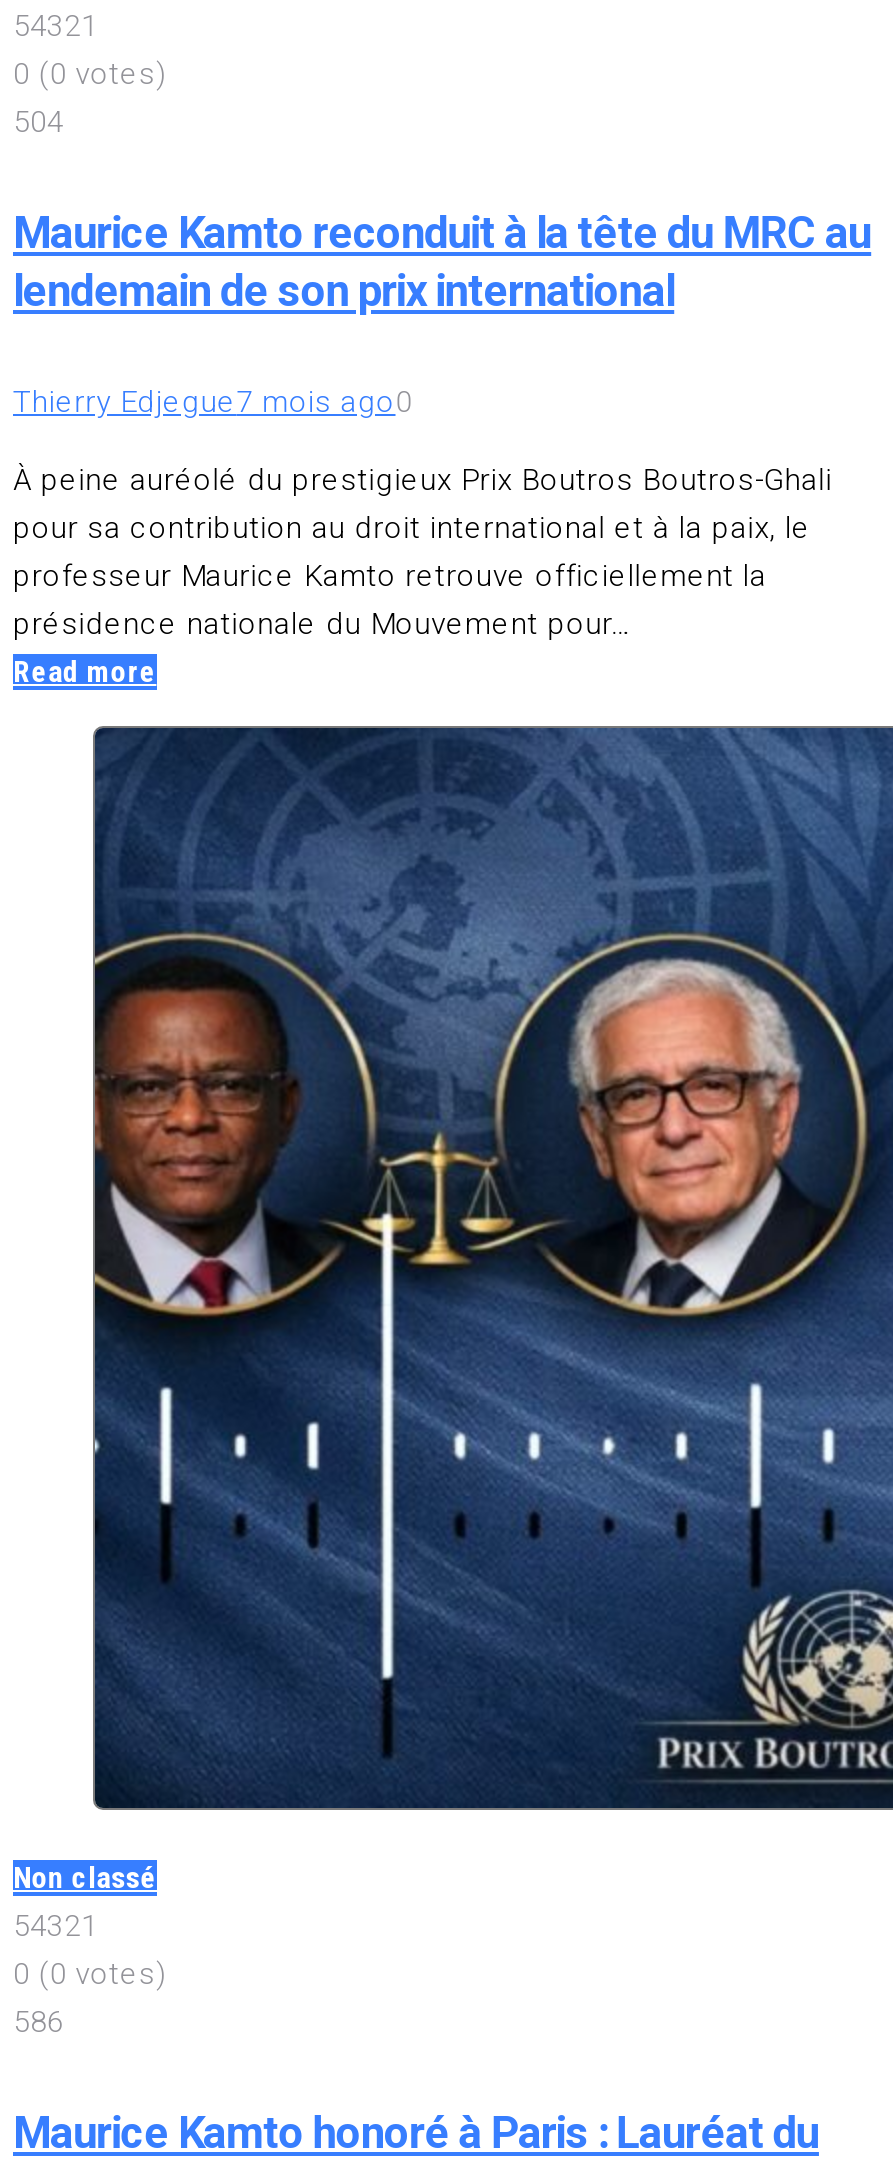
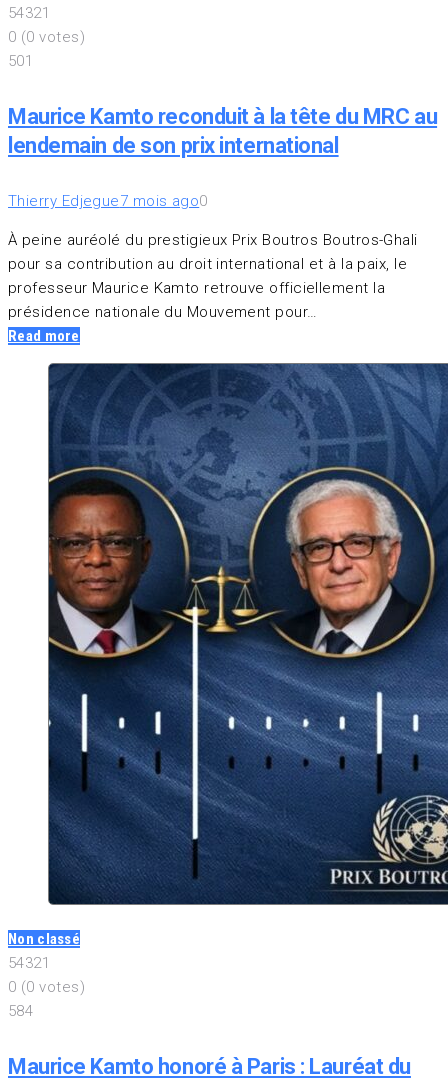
[13,103,64,139] 504 -> [8,52,33,70] 501
[13,2004,64,2040] 586 -> [8,1002,33,1020] 584

